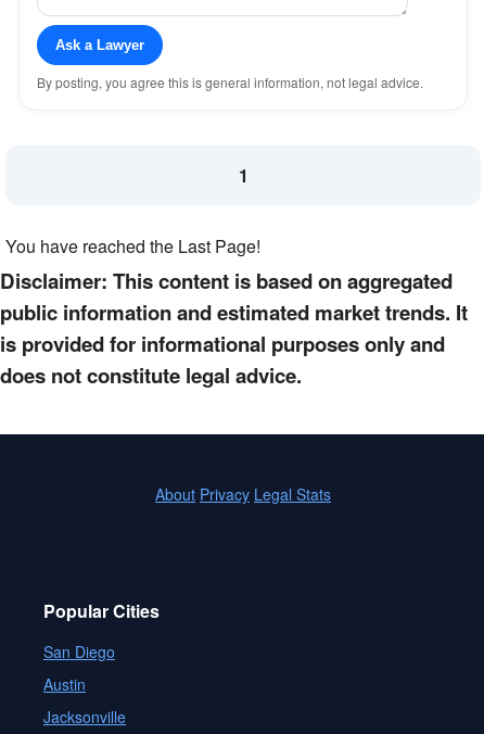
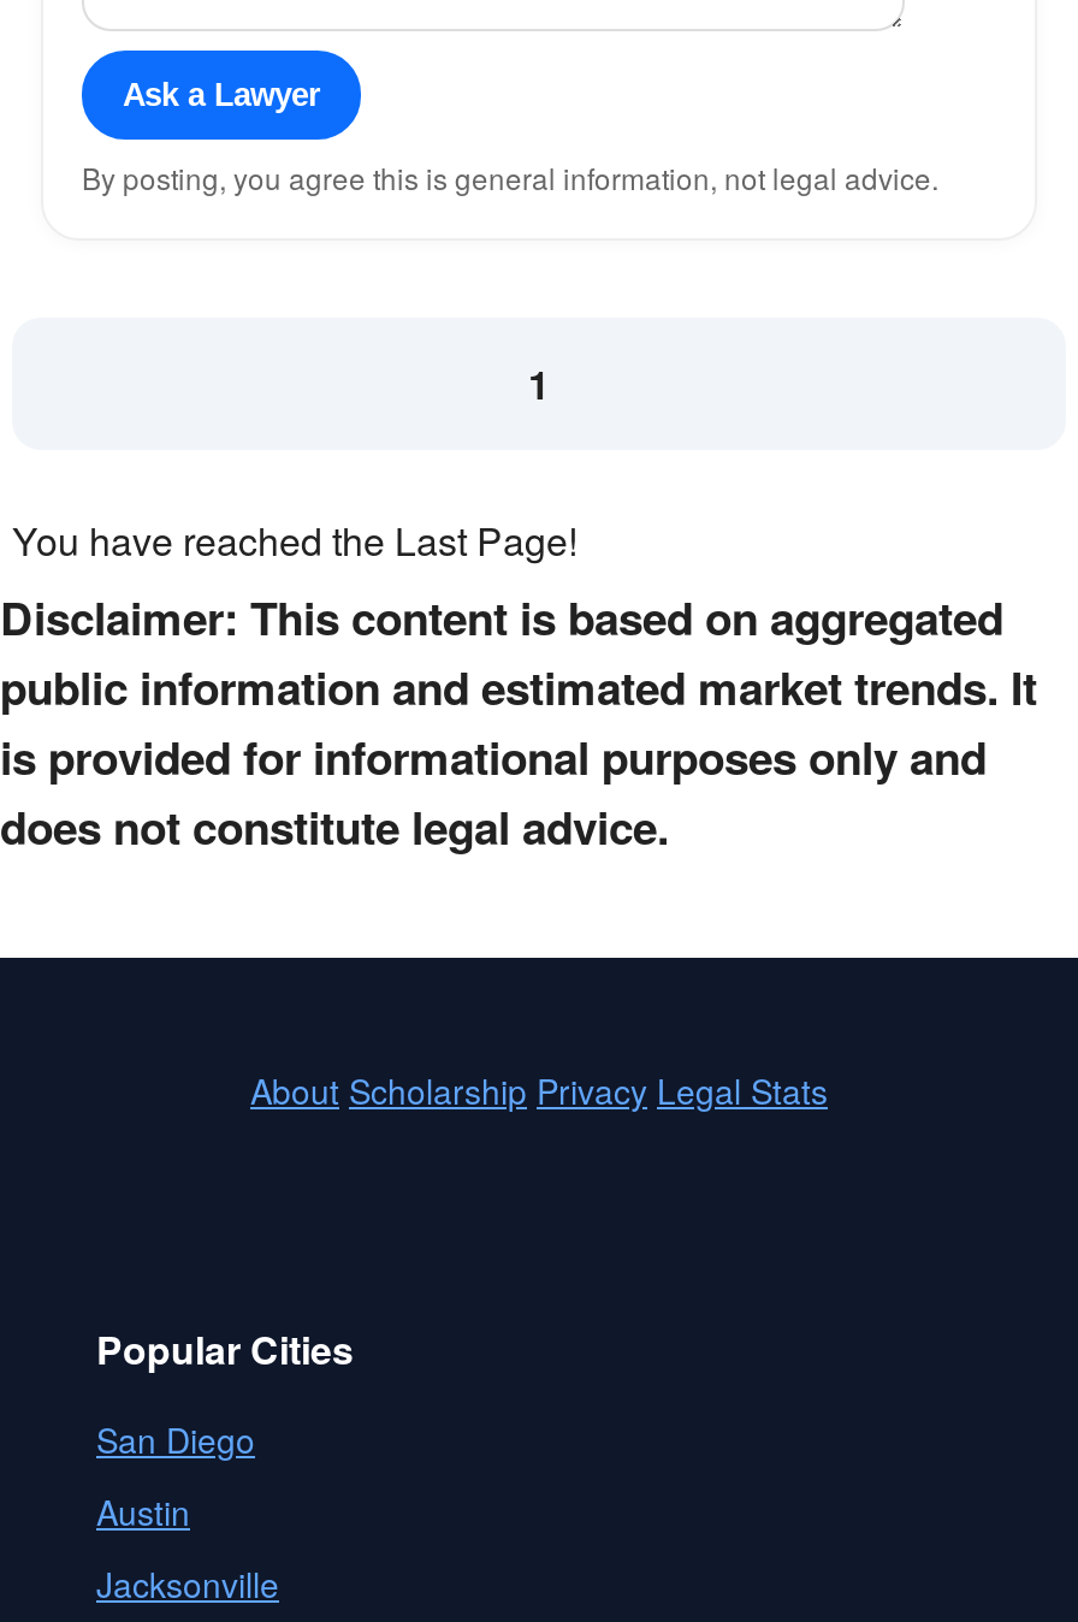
[155,483,331,505] About Privacy Legal Stats -> [250,1066,828,1114] About Scholarship Privacy Legal Stats

